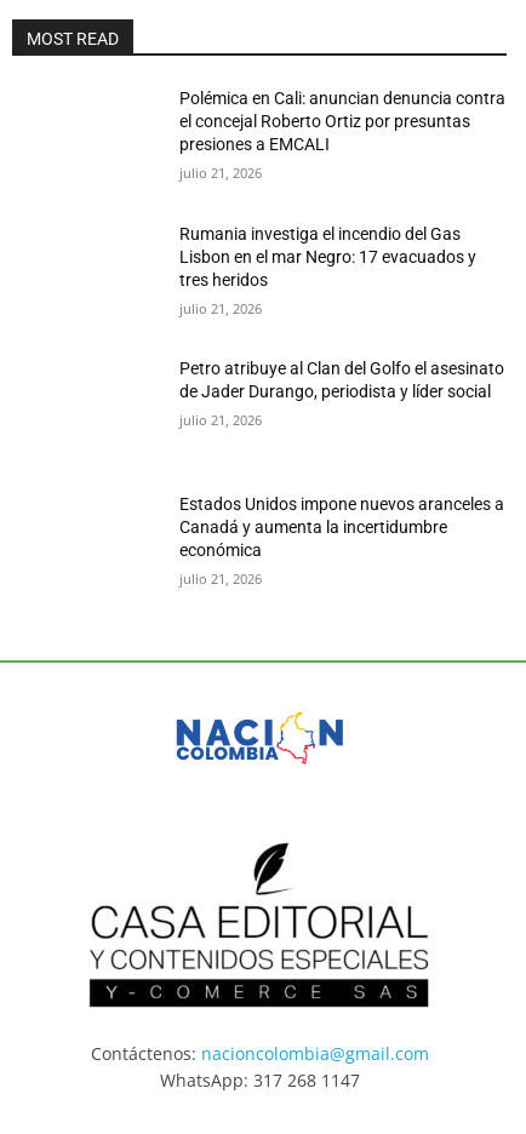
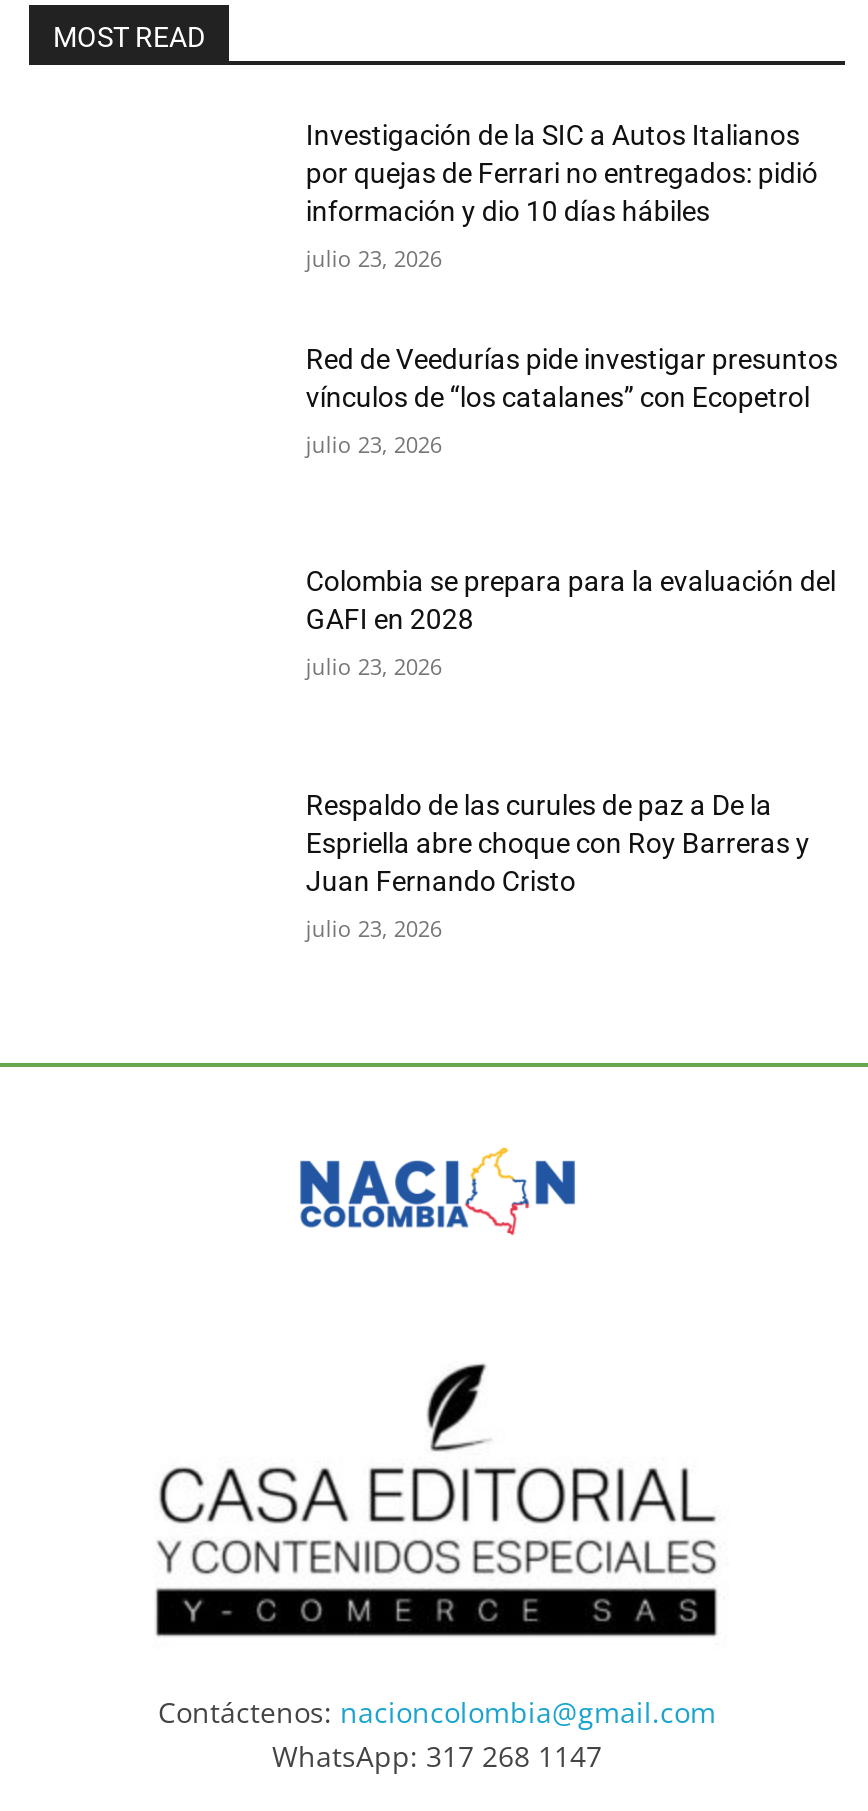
[180,88,506,154] Polémica en Cali: anuncian denuncia contra | el concejal Roberto Ortiz por presuntas | presiones a EMCALI -> [306,119,818,227] Investigación de la SIC a Autos Italianos | por quejas de Ferrari no entregados: pidió | información y dio 10 días hábiles
[180,164,262,182] julio 21, 2026 -> [306,243,442,273] julio 23, 2026
[180,224,477,289] Rumania investiga el incendio del Gas | Lisbon en el mar Negro: 17 evacuados y | tres heridos -> [306,342,838,412] Red de Veedurías pide investigar presuntos | vínculos de “los catalanes” con Ecopetrol
[180,299,262,317] julio 21, 2026 -> [306,428,442,458] julio 23, 2026
[180,359,505,401] Petro atribuye al Clan del Golfo el asesinato | de Jader Durango, periodista y líder social -> [306,566,836,636] Colombia se prepara para la evaluación del | GAFI en 2028
[180,411,262,429] julio 21, 2026 -> [306,652,442,682] julio 23, 2026
[180,494,505,560] Estados Unidos impone nuevos aranceles a | Canadá y aumenta la incertidumbre | económica -> [306,789,810,897] Respaldo de las curules de paz a De la | Espriella abre choque con Roy Barreras y | Juan Fernando Cristo
[180,569,262,588] julio 21, 2026 -> [306,913,442,943] julio 23, 2026

